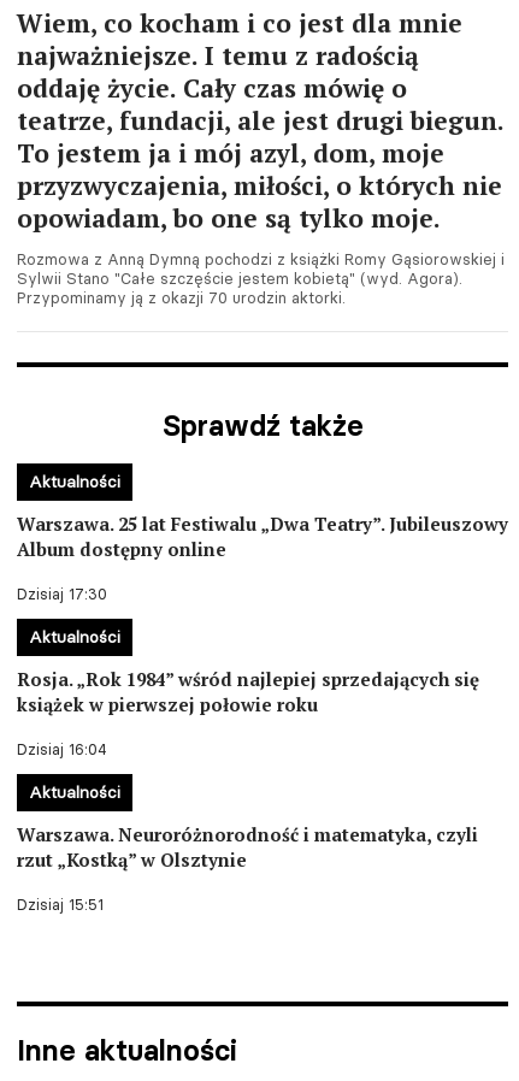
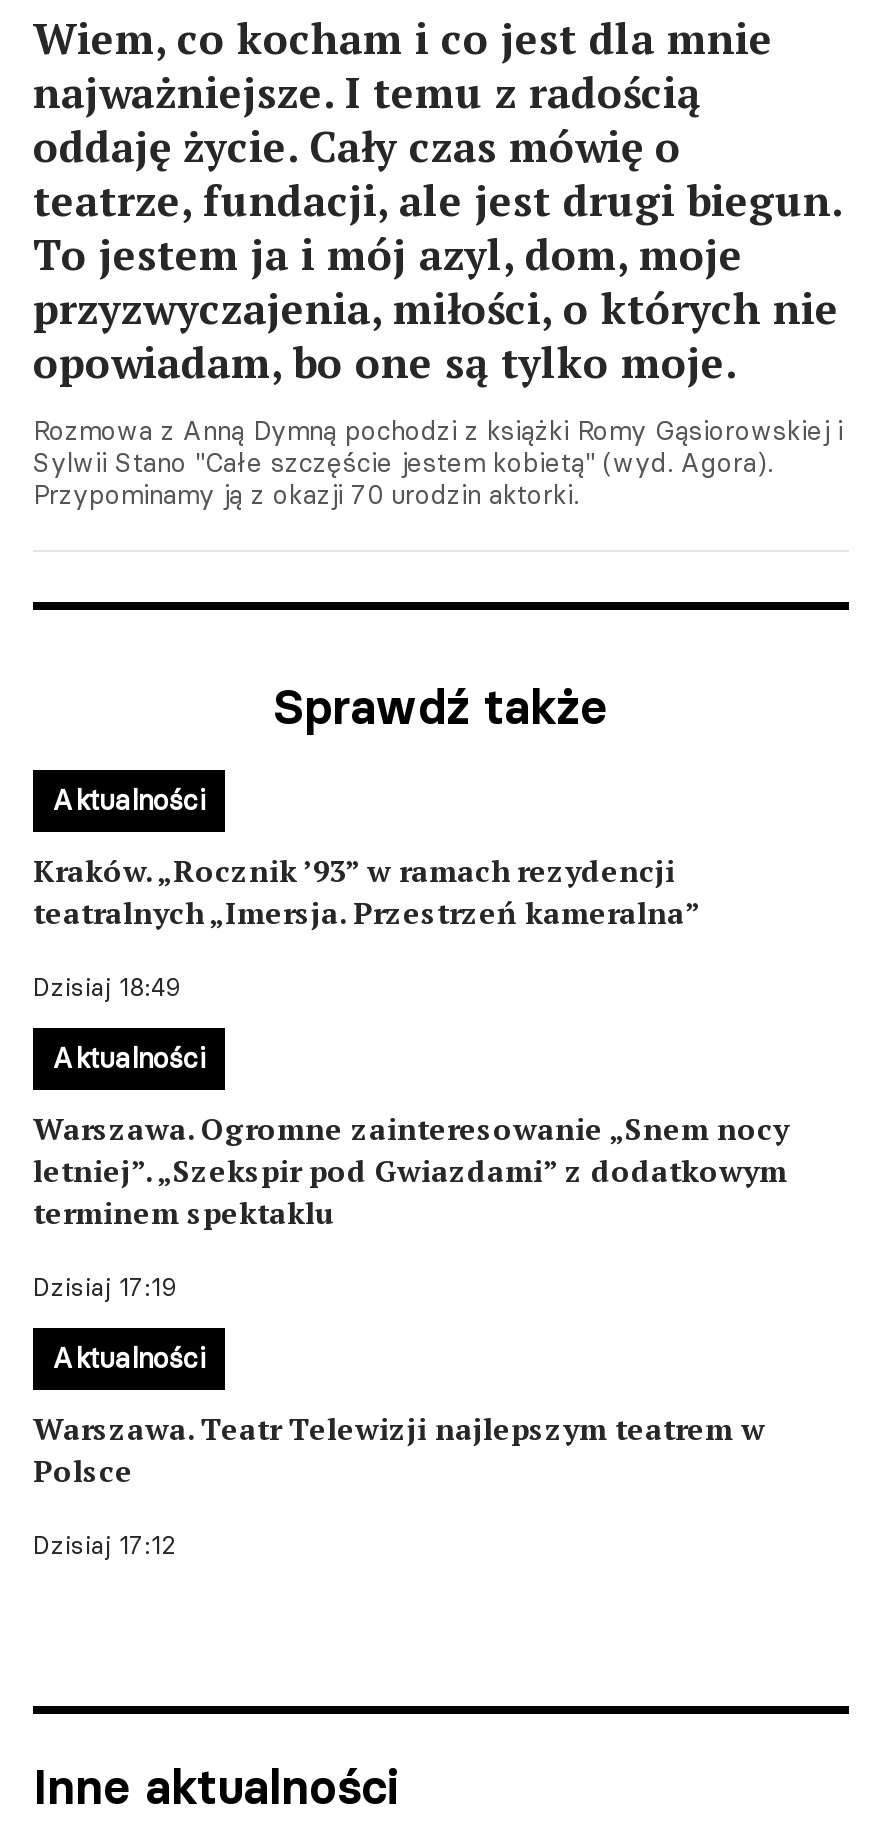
[17,512,508,561] Warszawa. 25 lat Festiwalu „Dwa Teatry”. Jubileuszowy | Album dostępny online -> [33,850,701,932] Kraków. „Rocznik ’93” w ramach rezydencji | teatralnych „Imersja. Przestrzeń kameralna”
[17,585,107,603] Dzisiaj 17:30 -> [33,972,181,1002] Dzisiaj 18:49
[17,667,479,716] Rosja. „Rok 1984” wśród najlepiej sprzedających się | książek w pierwszej połowie roku -> [33,1108,789,1232] Warszawa. Ogromne zainteresowanie „Snem nocy | letniej”. „Szekspir pod Gwiazdami” z dodatkowym | terminem spektaklu
[17,740,106,758] Dzisiaj 16:04 -> [33,1272,177,1302] Dzisiaj 17:19
[17,822,478,872] Warszawa. Neuroróżnorodność i matematyka, czyli | rzut „Kostką” w Olsztynie -> [33,1408,765,1490] Warszawa. Teatr Telewizji najlepszym teatrem w | Polsce
[17,896,104,914] Dzisiaj 15:51 -> [33,1530,175,1560] Dzisiaj 17:12

